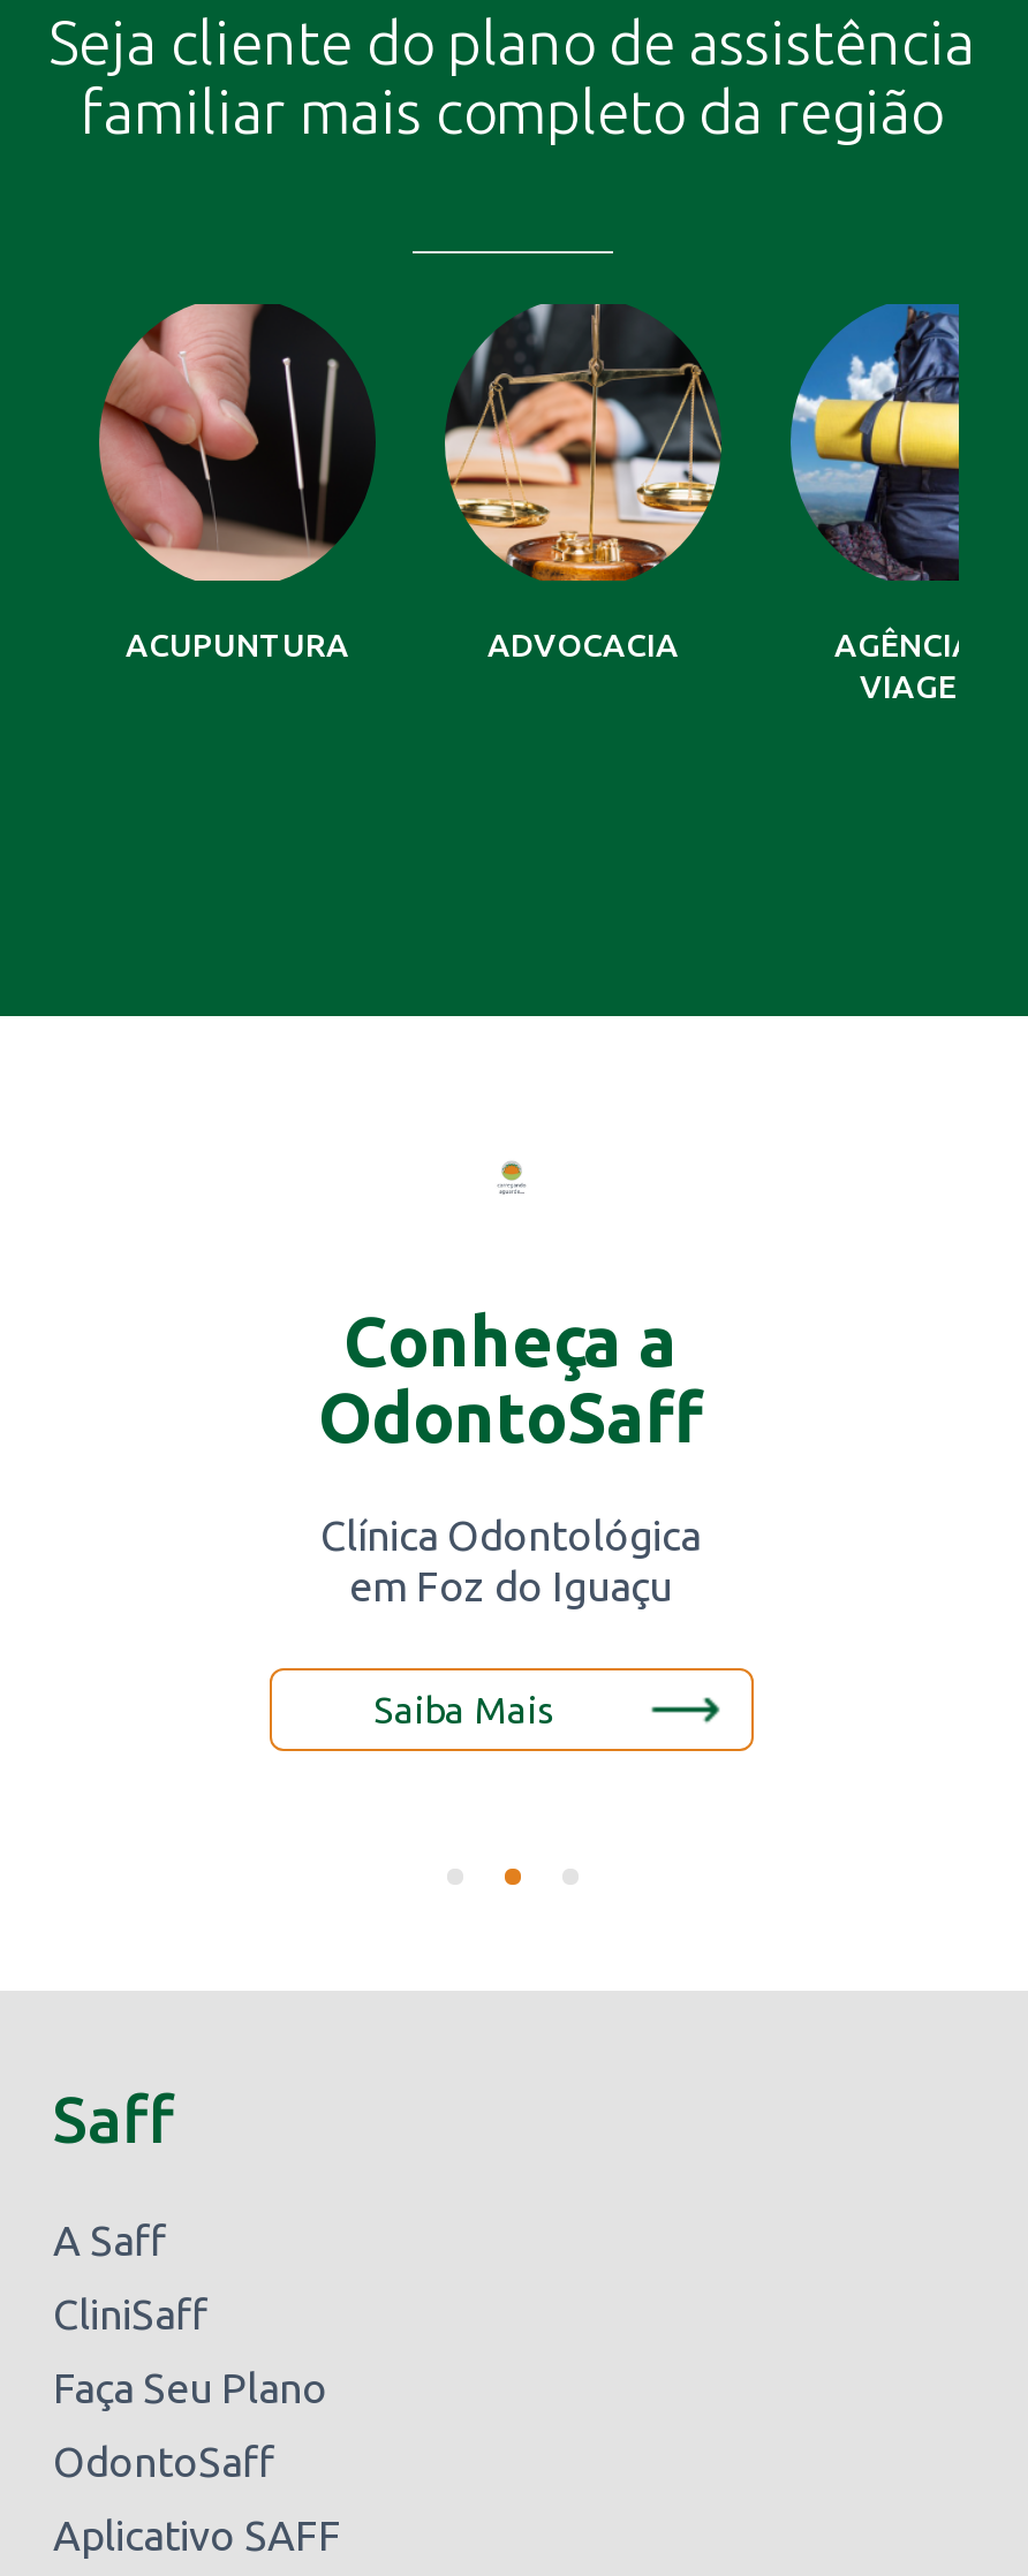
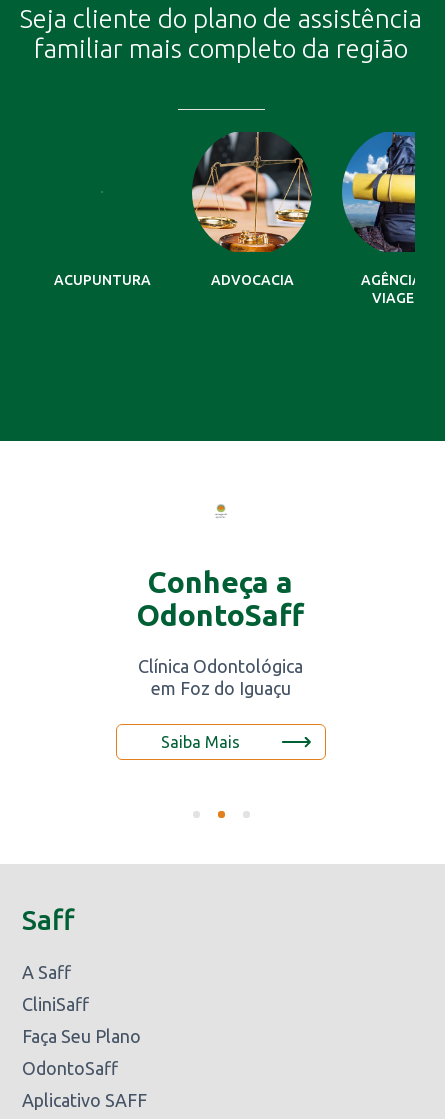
[97,302,376,583] [image] -> none

